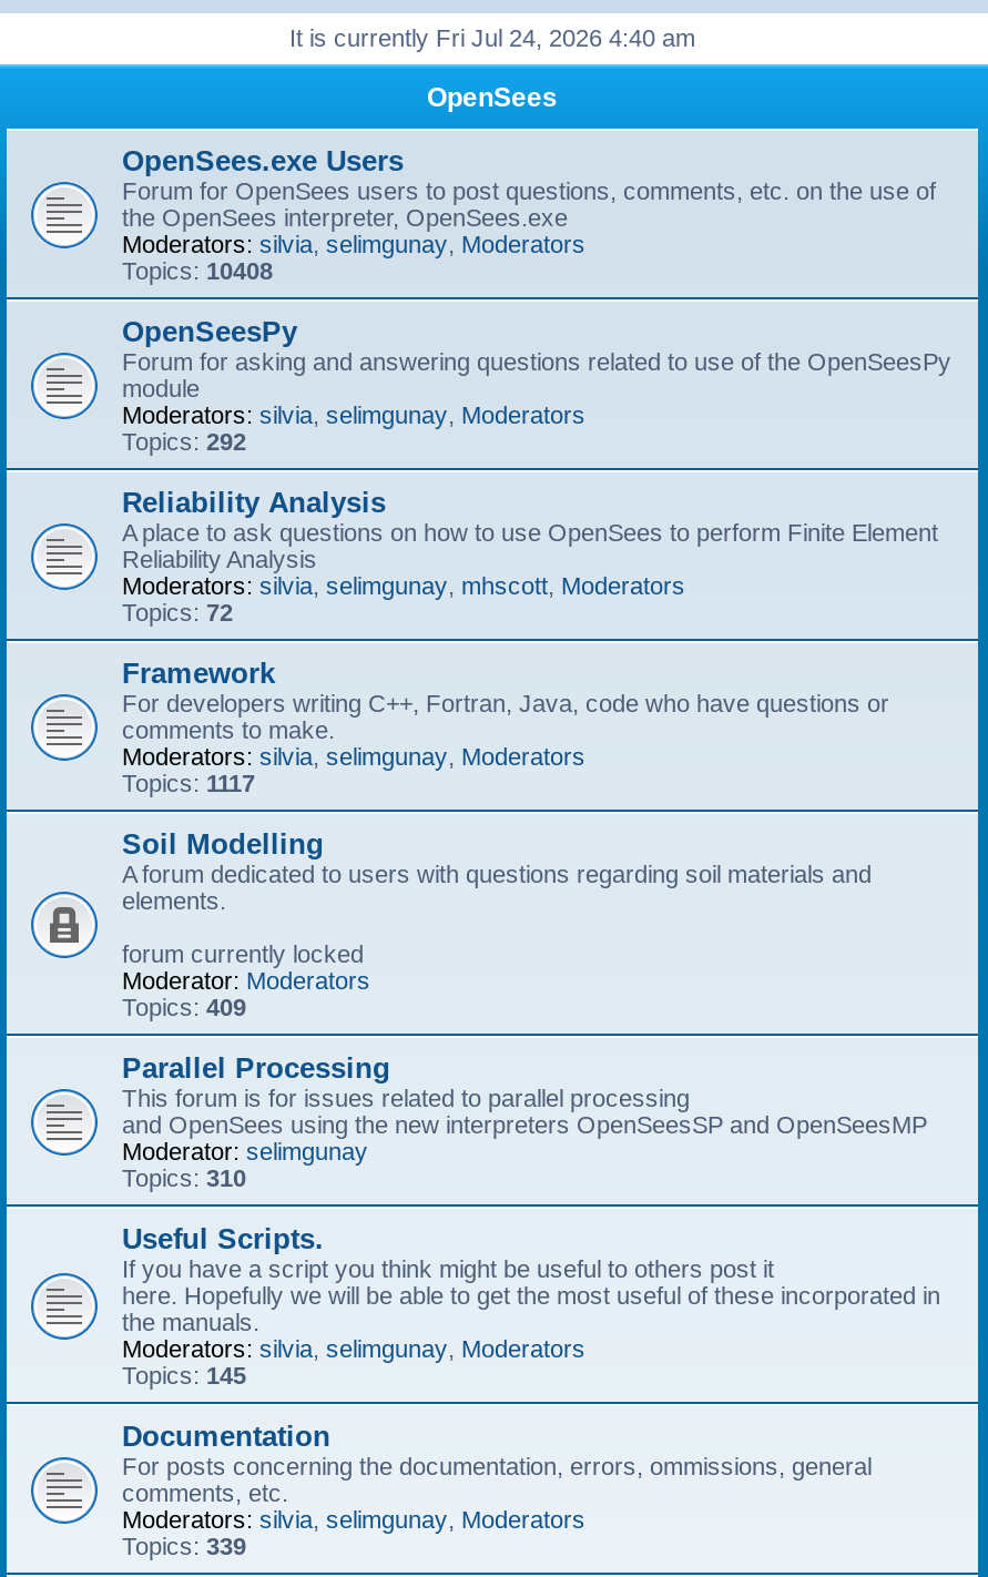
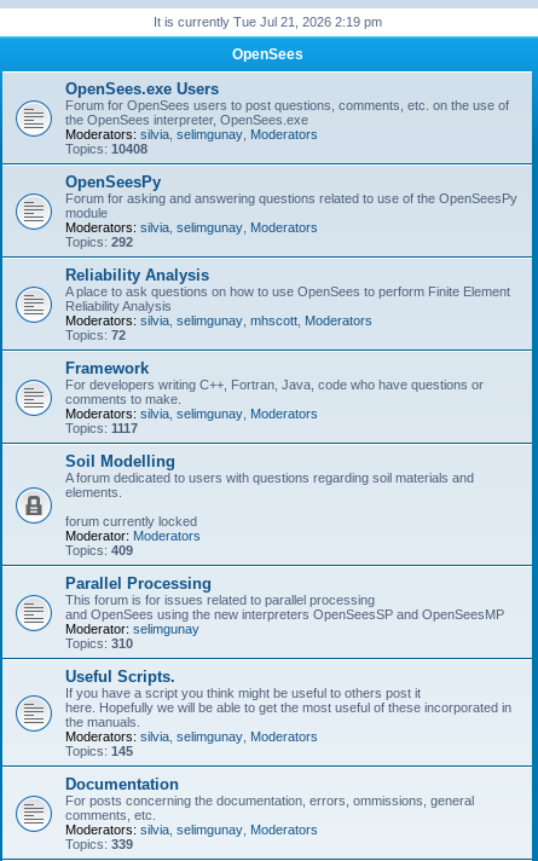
[289,24,695,51] It is currently Fri Jul 24, 2026 4:40 am -> [153,15,381,29] It is currently Tue Jul 21, 2026 2:19 pm

